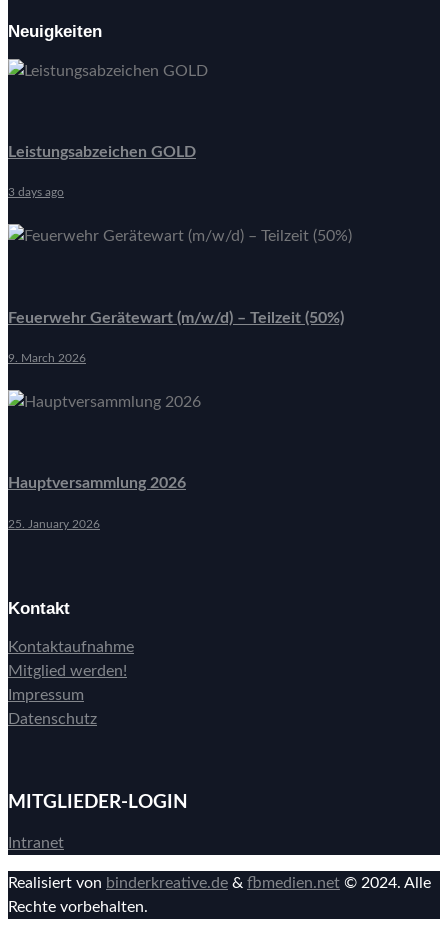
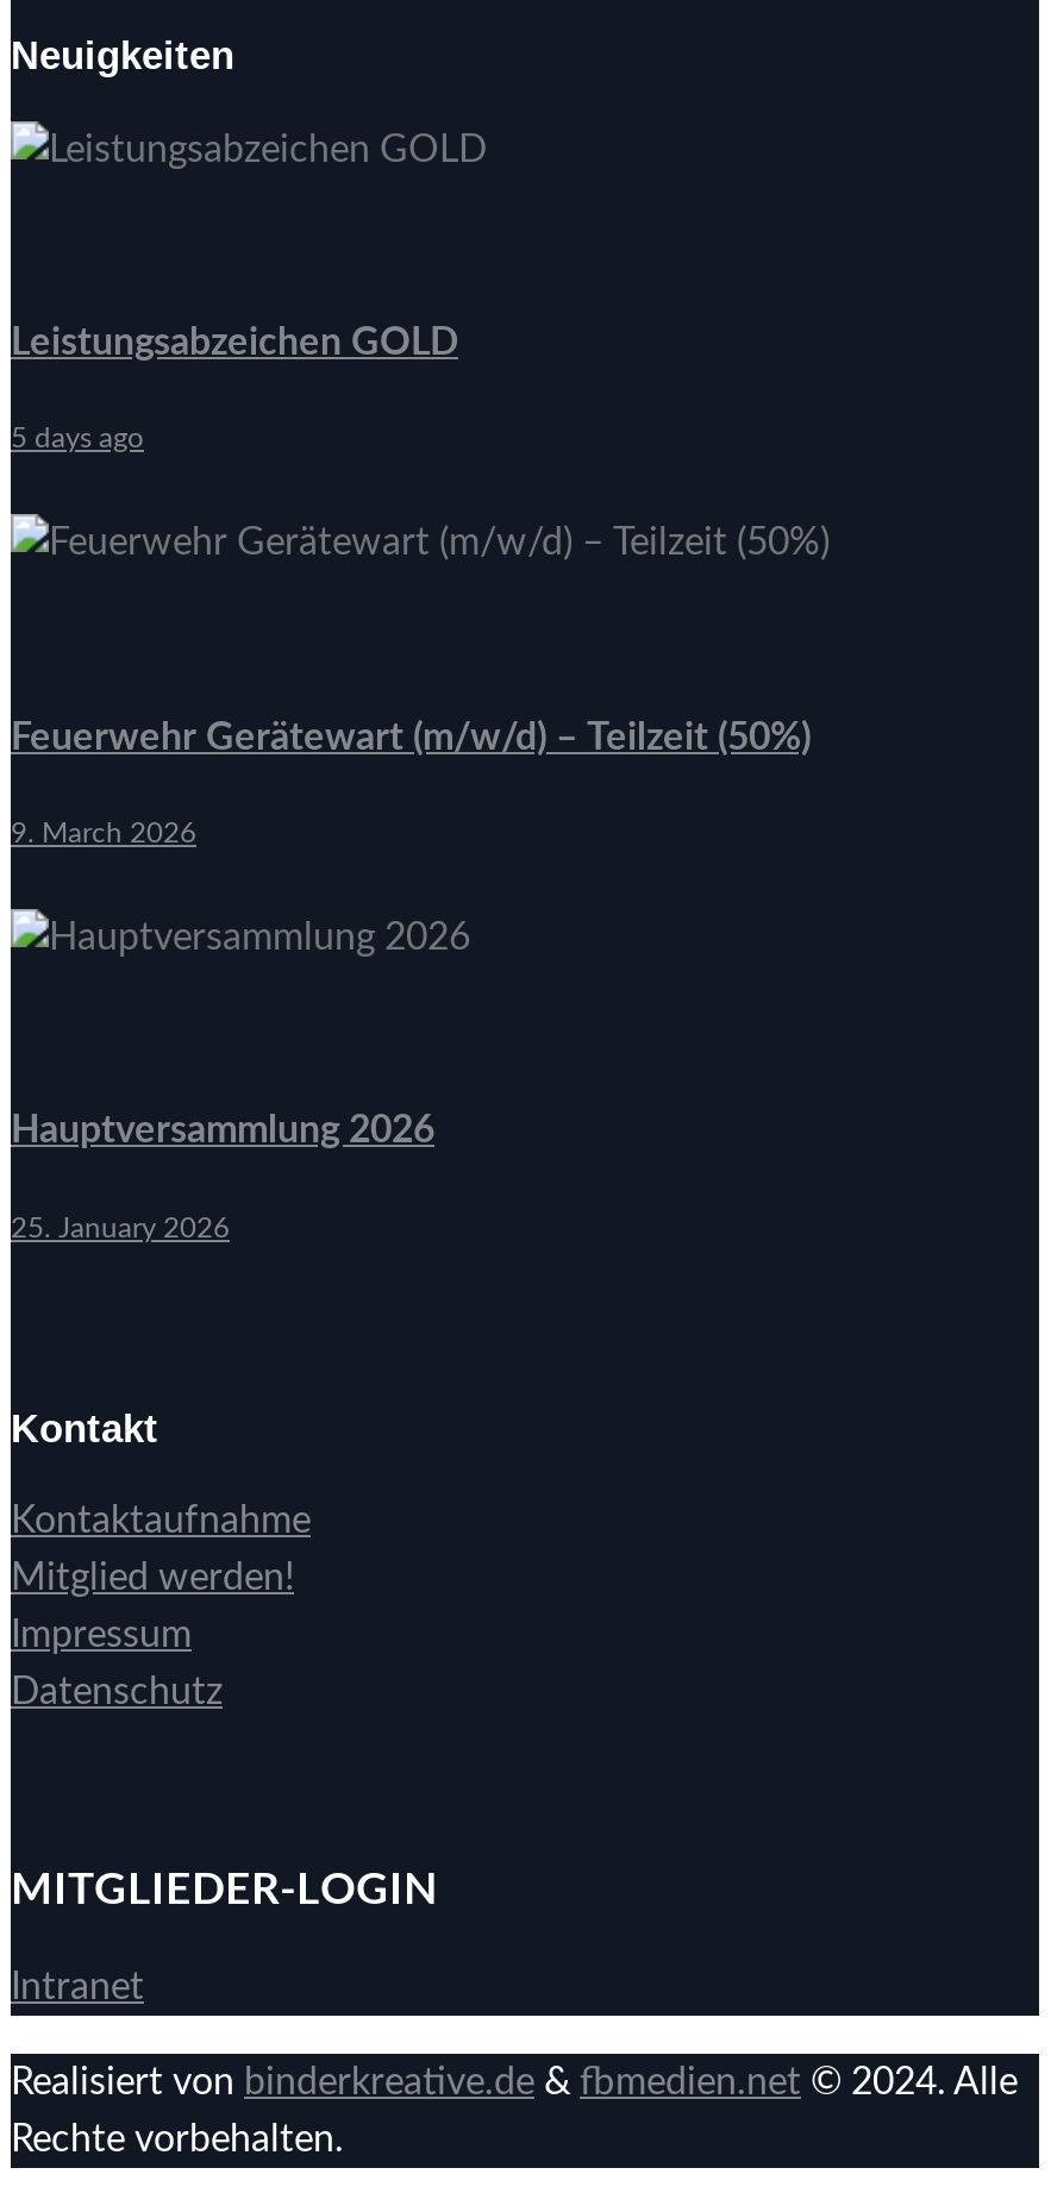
[8,186,64,198] 3 days ago -> [11,425,144,453] 5 days ago

